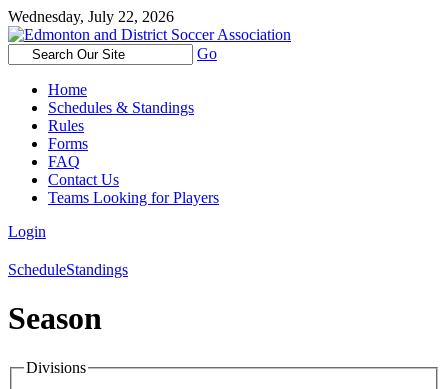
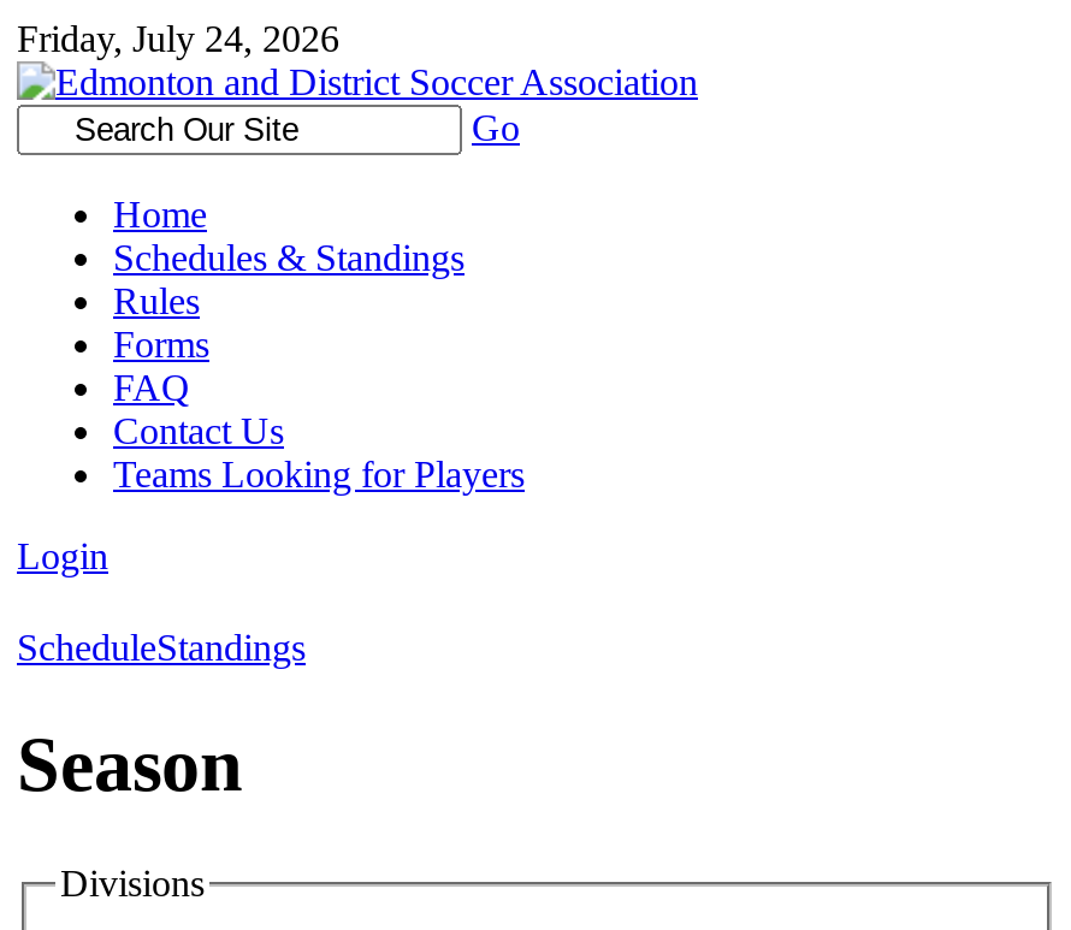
[8,8,174,25] Wednesday, July 22, 2026 -> [17,18,339,59] Friday, July 24, 2026

